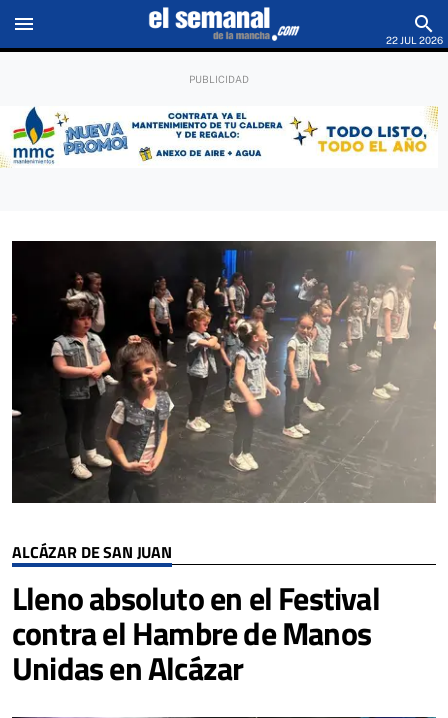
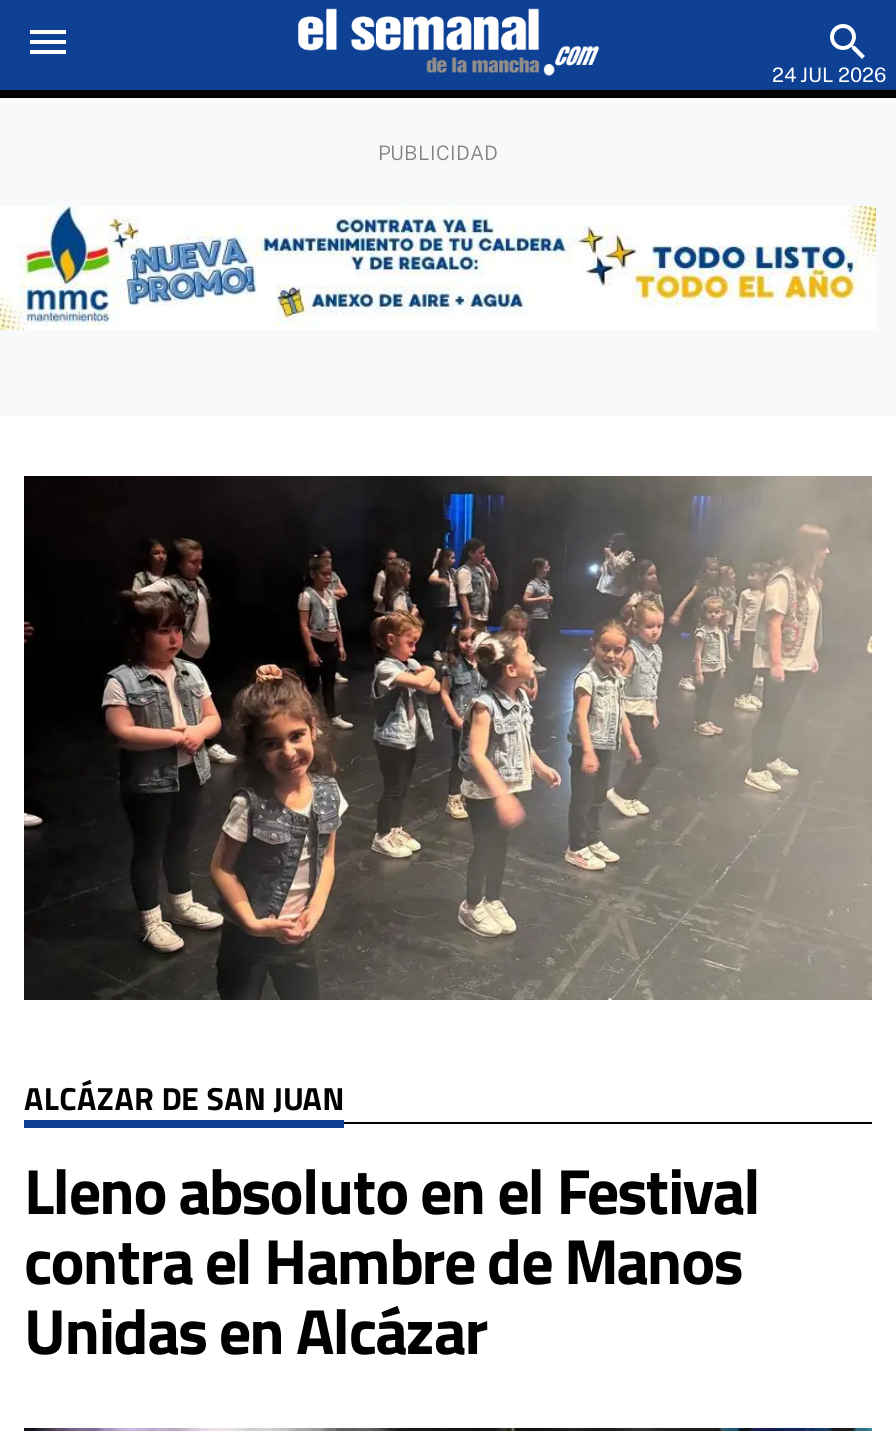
[386,34,443,46] 22 JUL 2026 -> [772,62,886,86] 24 JUL 2026

